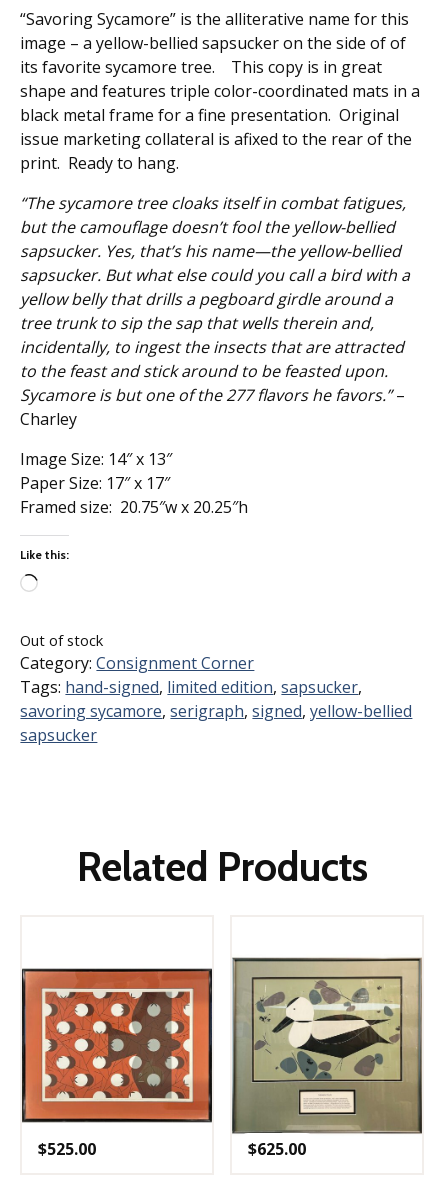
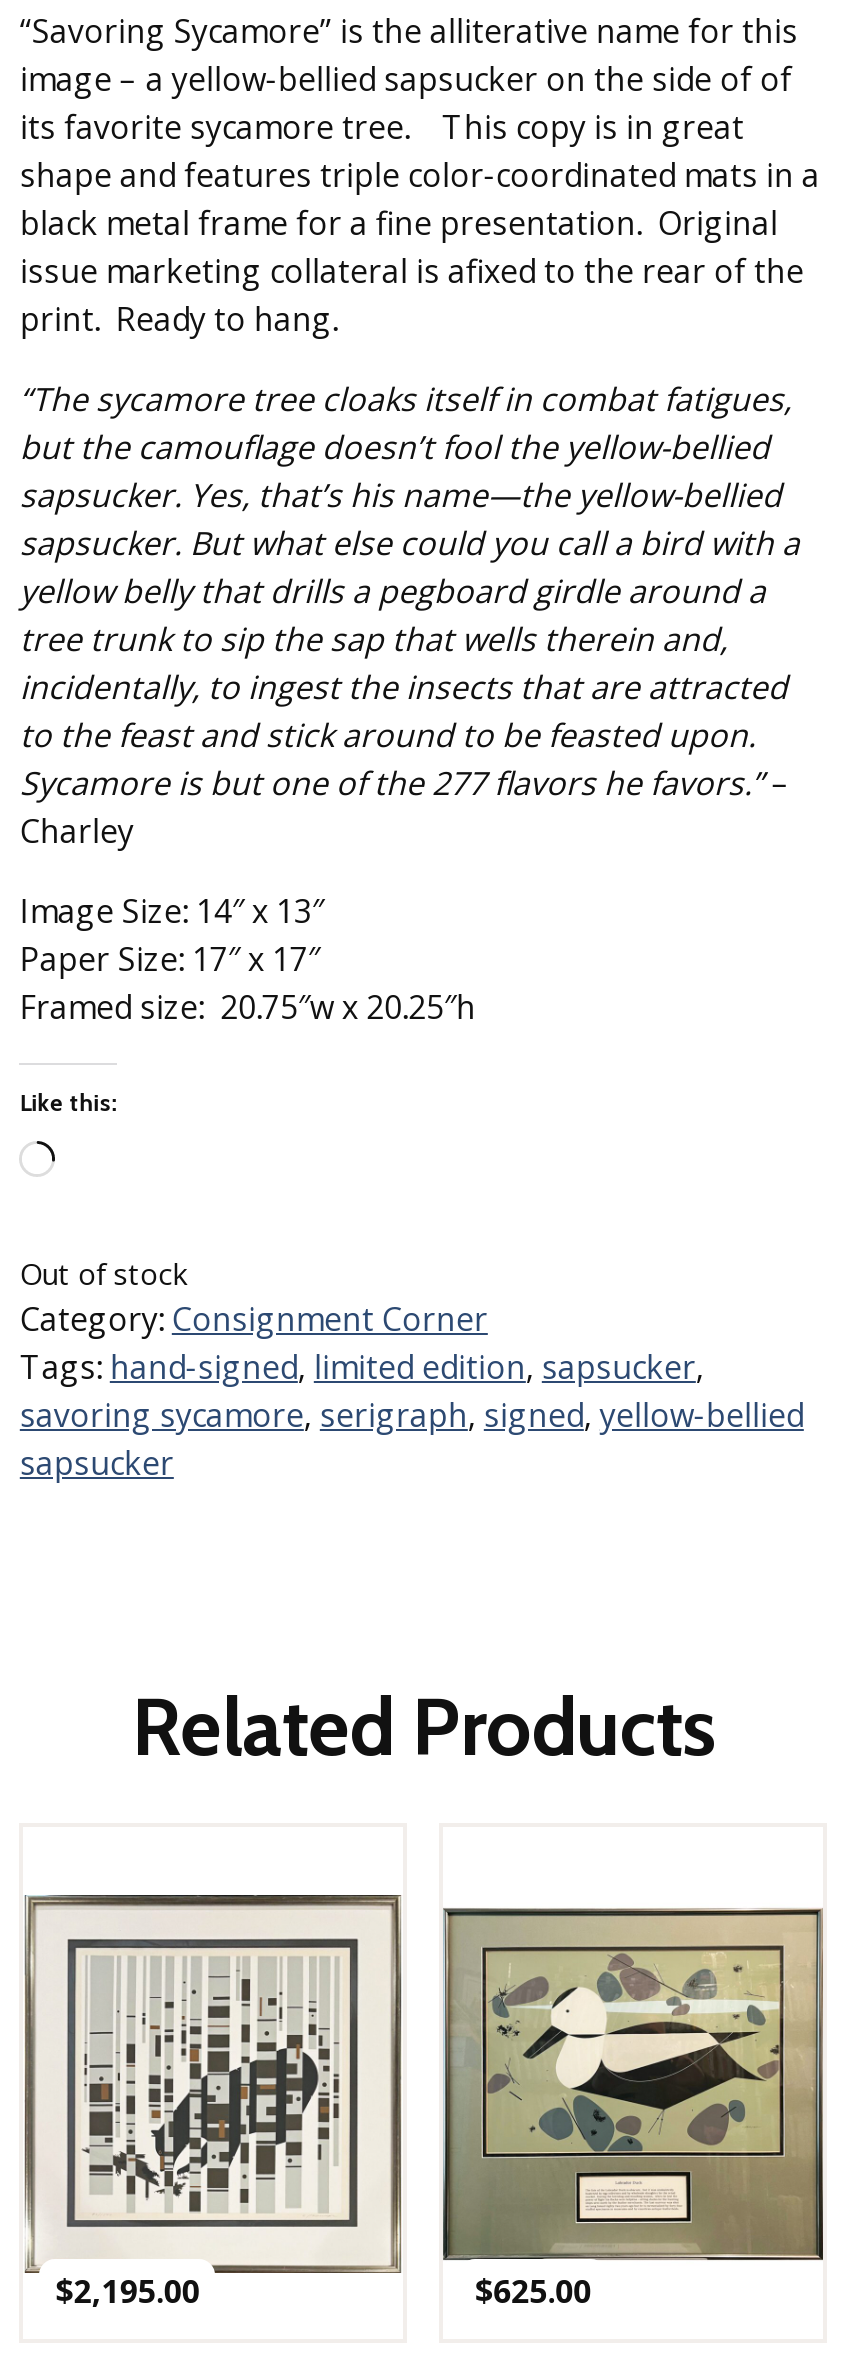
[21,951,213,1160] [image] | $525.00 -> [23,1893,403,2314] [image] | $2,195.00

